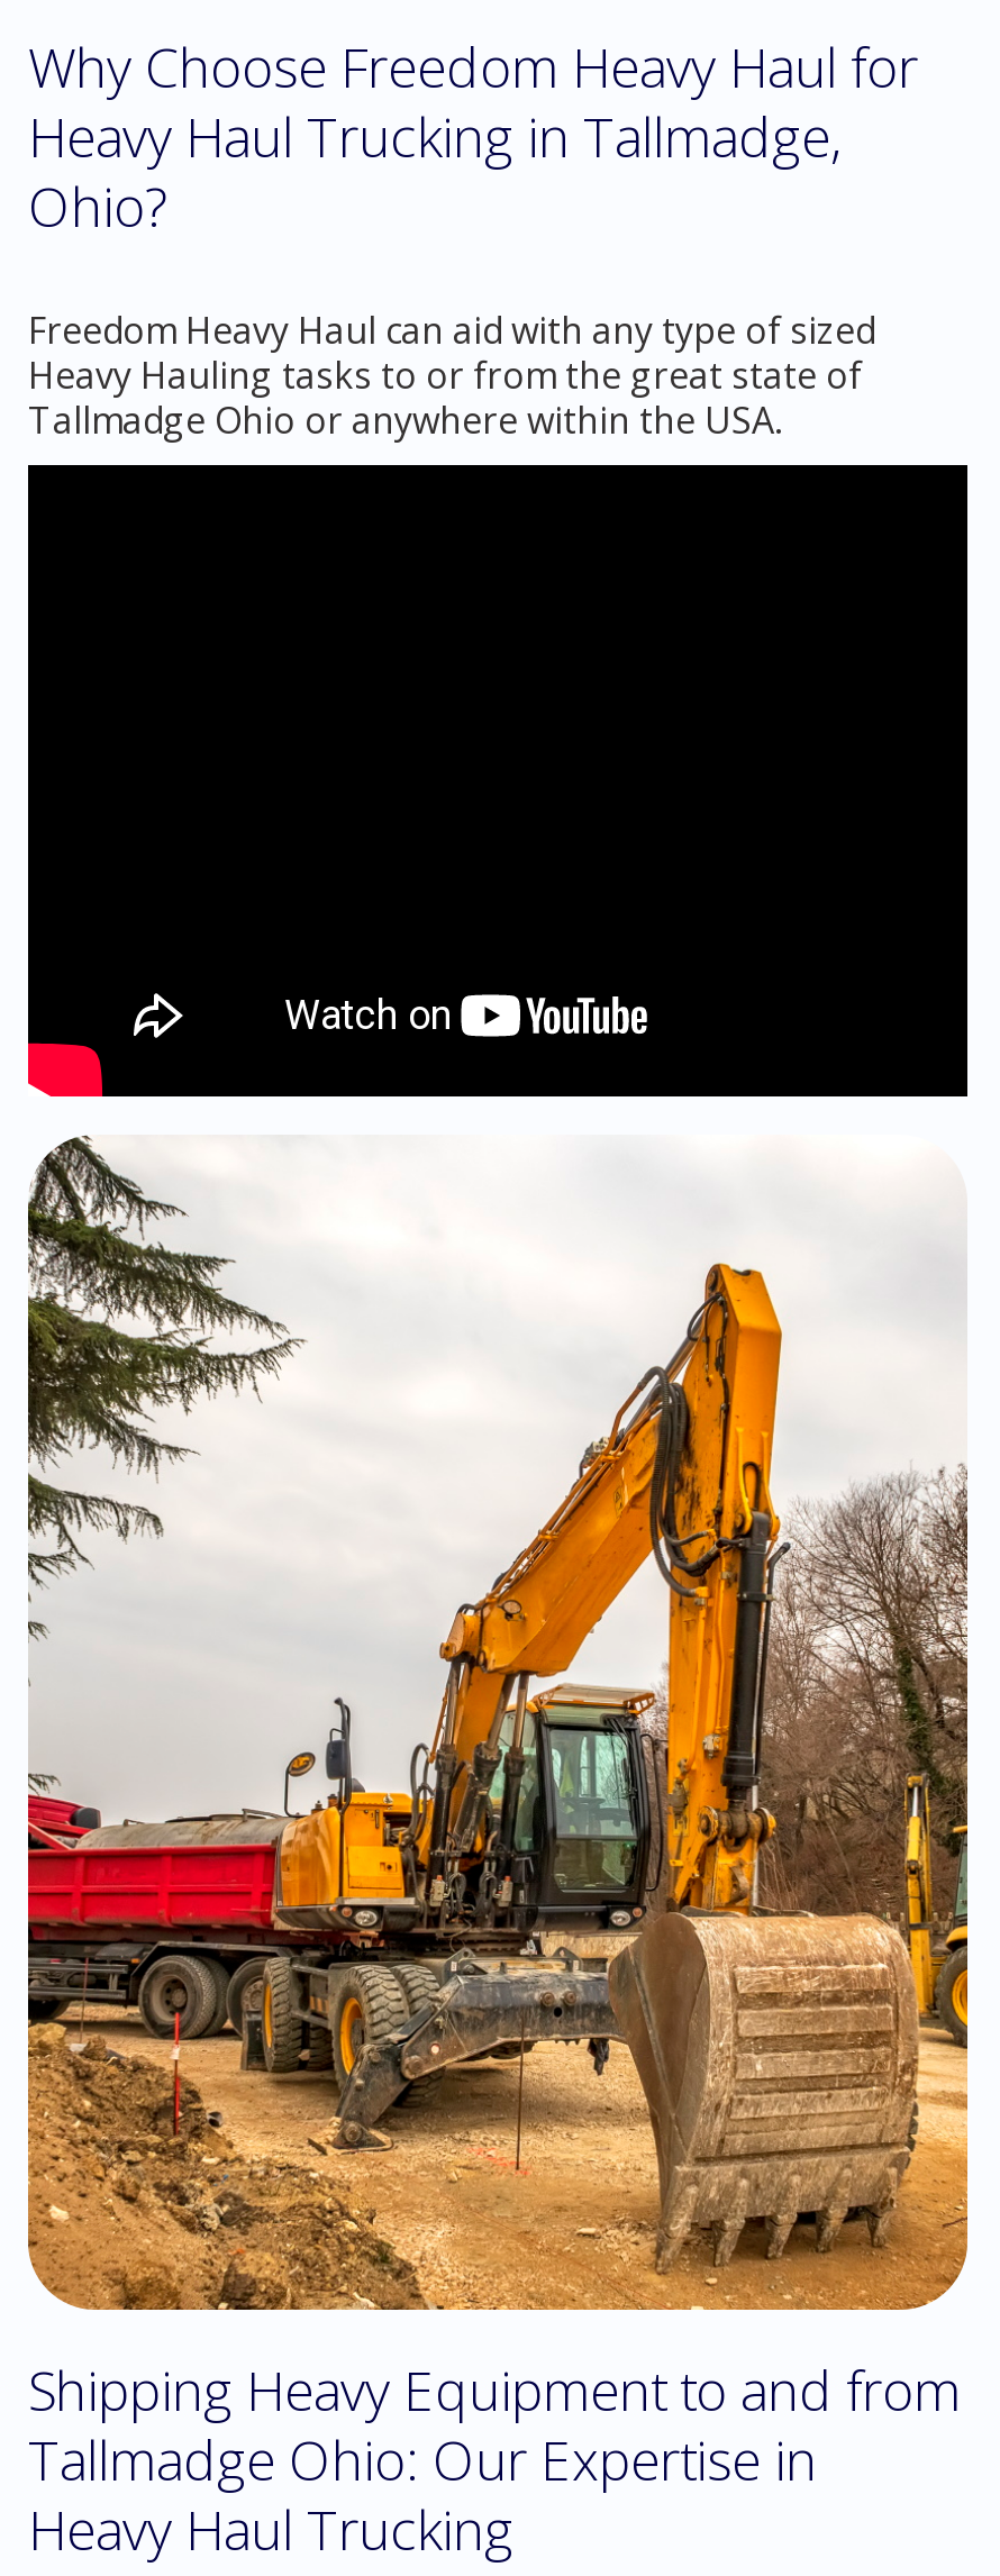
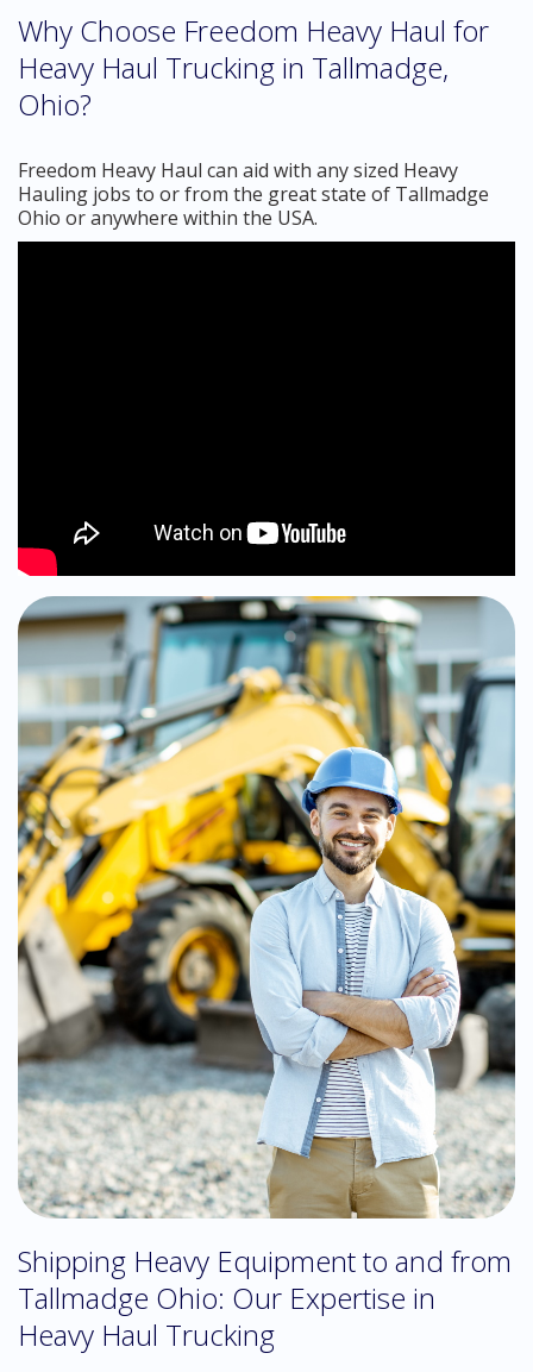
[28,306,875,445] Freedom Heavy Haul can aid with any type of sized | Heavy Hauling tasks to or from the great state of | Tallmadge Ohio or anywhere within the USA. -> [18,157,489,231] Freedom Heavy Haul can aid with any sized Heavy | Hauling jobs to or from the great state of Tallmadge | Ohio or anywhere within the USA.
[26,1135,970,2312] [image] -> [17,595,516,1218] [image]

